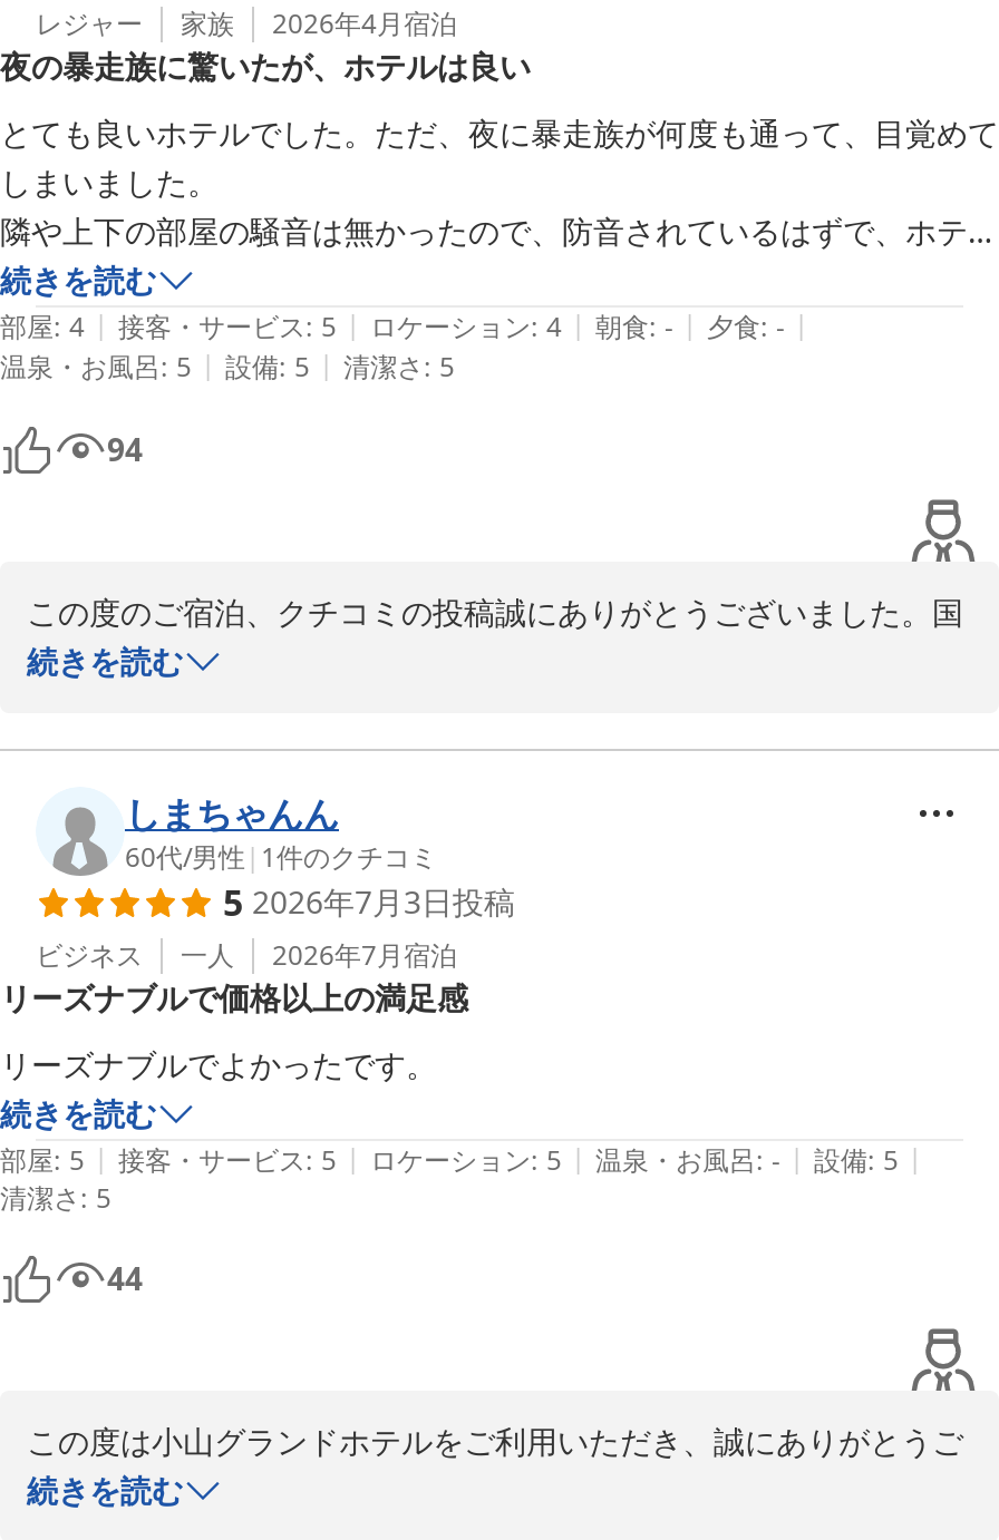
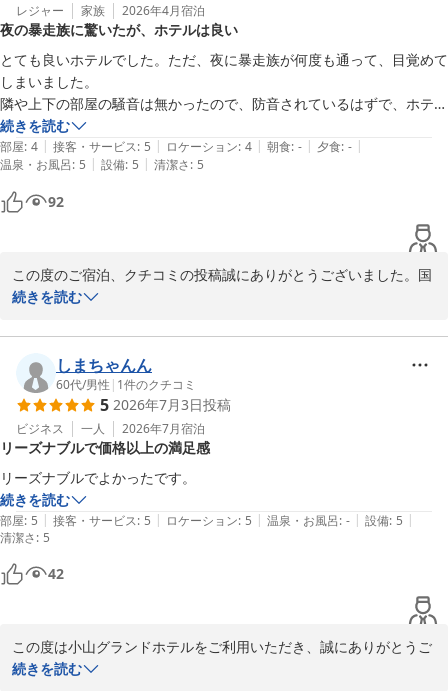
[107,428,143,470] 94 -> [48,192,64,211] 92
[107,1257,143,1299] 44 -> [48,564,64,583] 42

